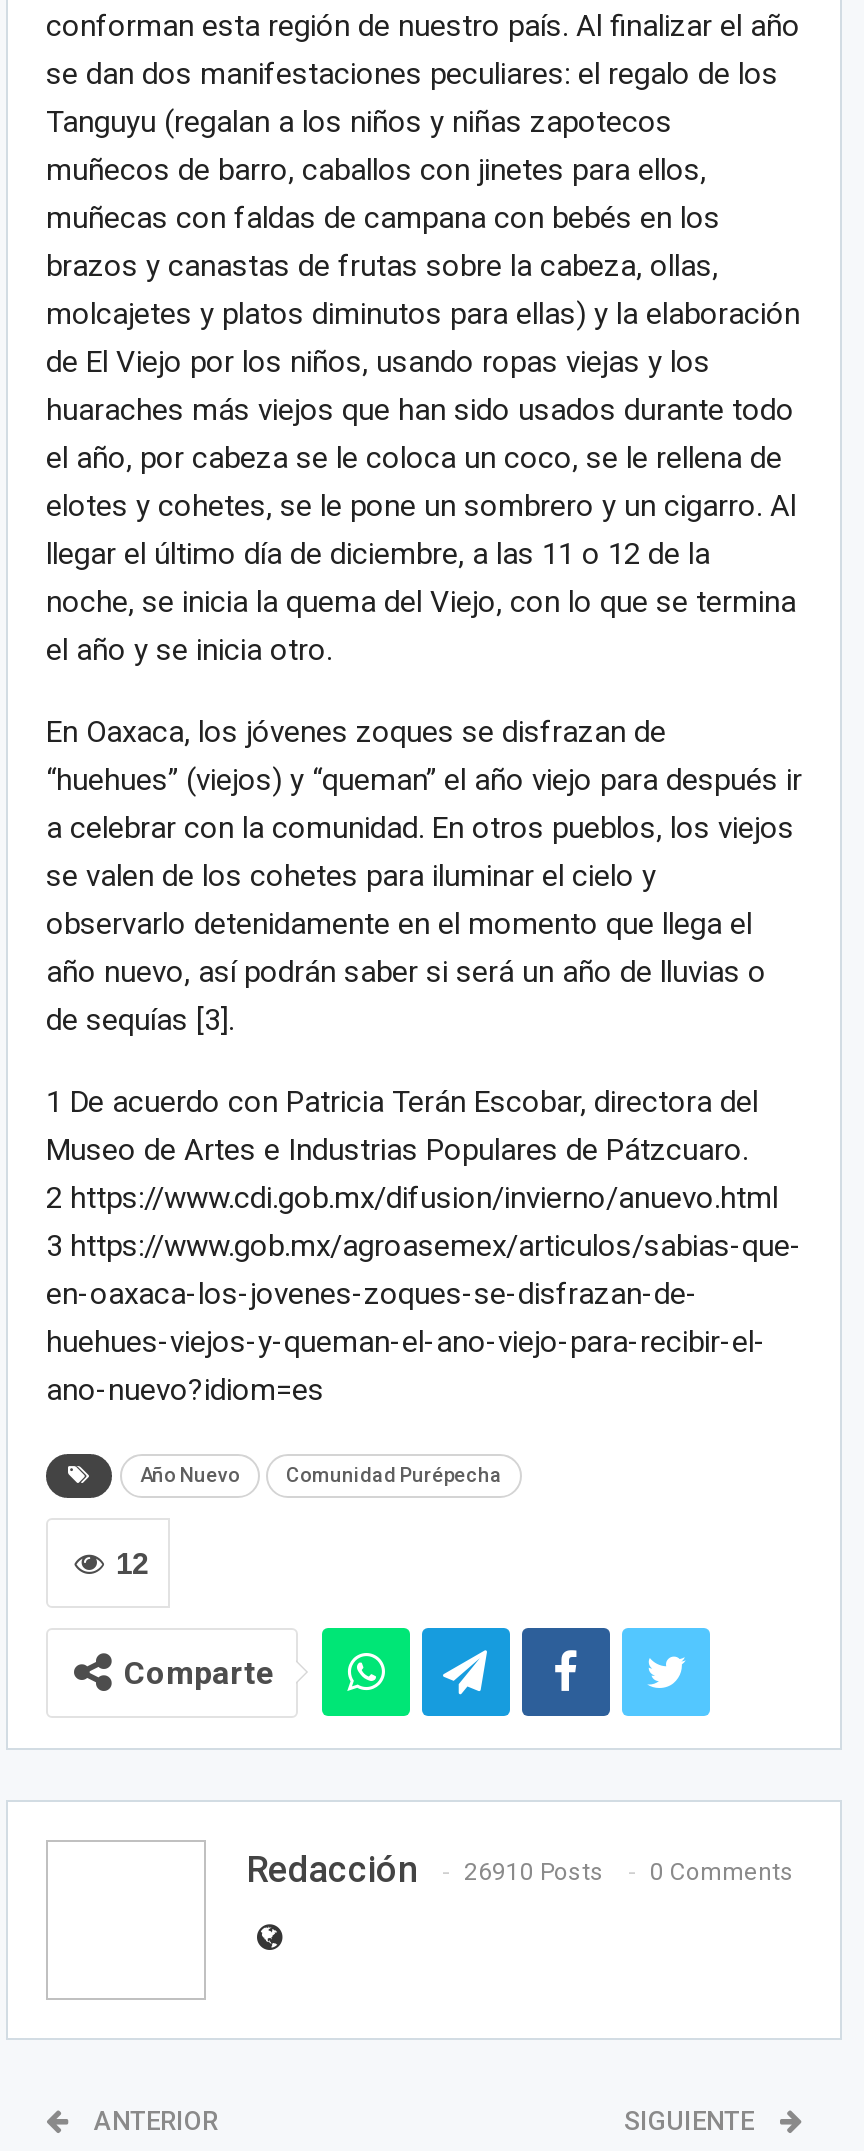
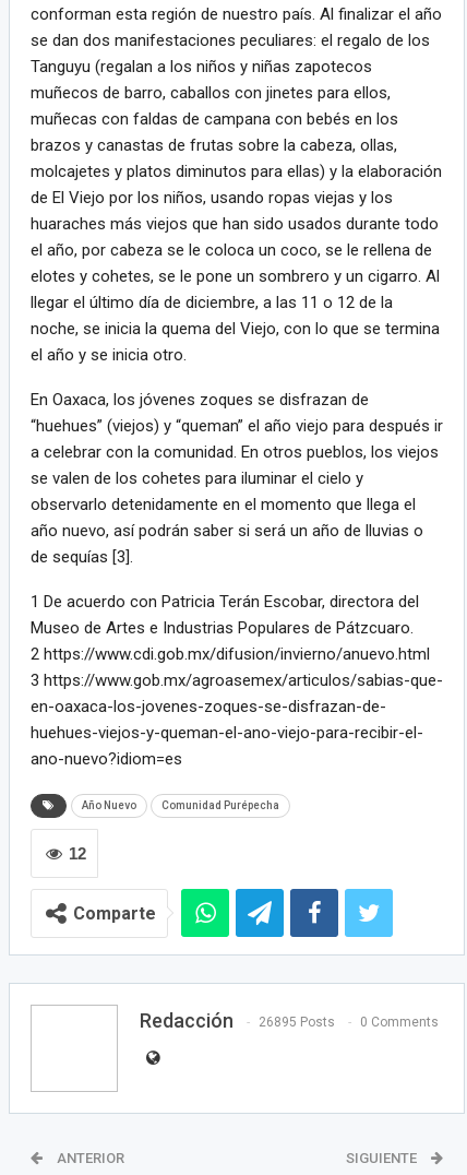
[246,1847,794,1889] Redacción 26910 Posts 0 Comments -> [140,1009,439,1032] Redacción 26895 Posts 0 Comments

